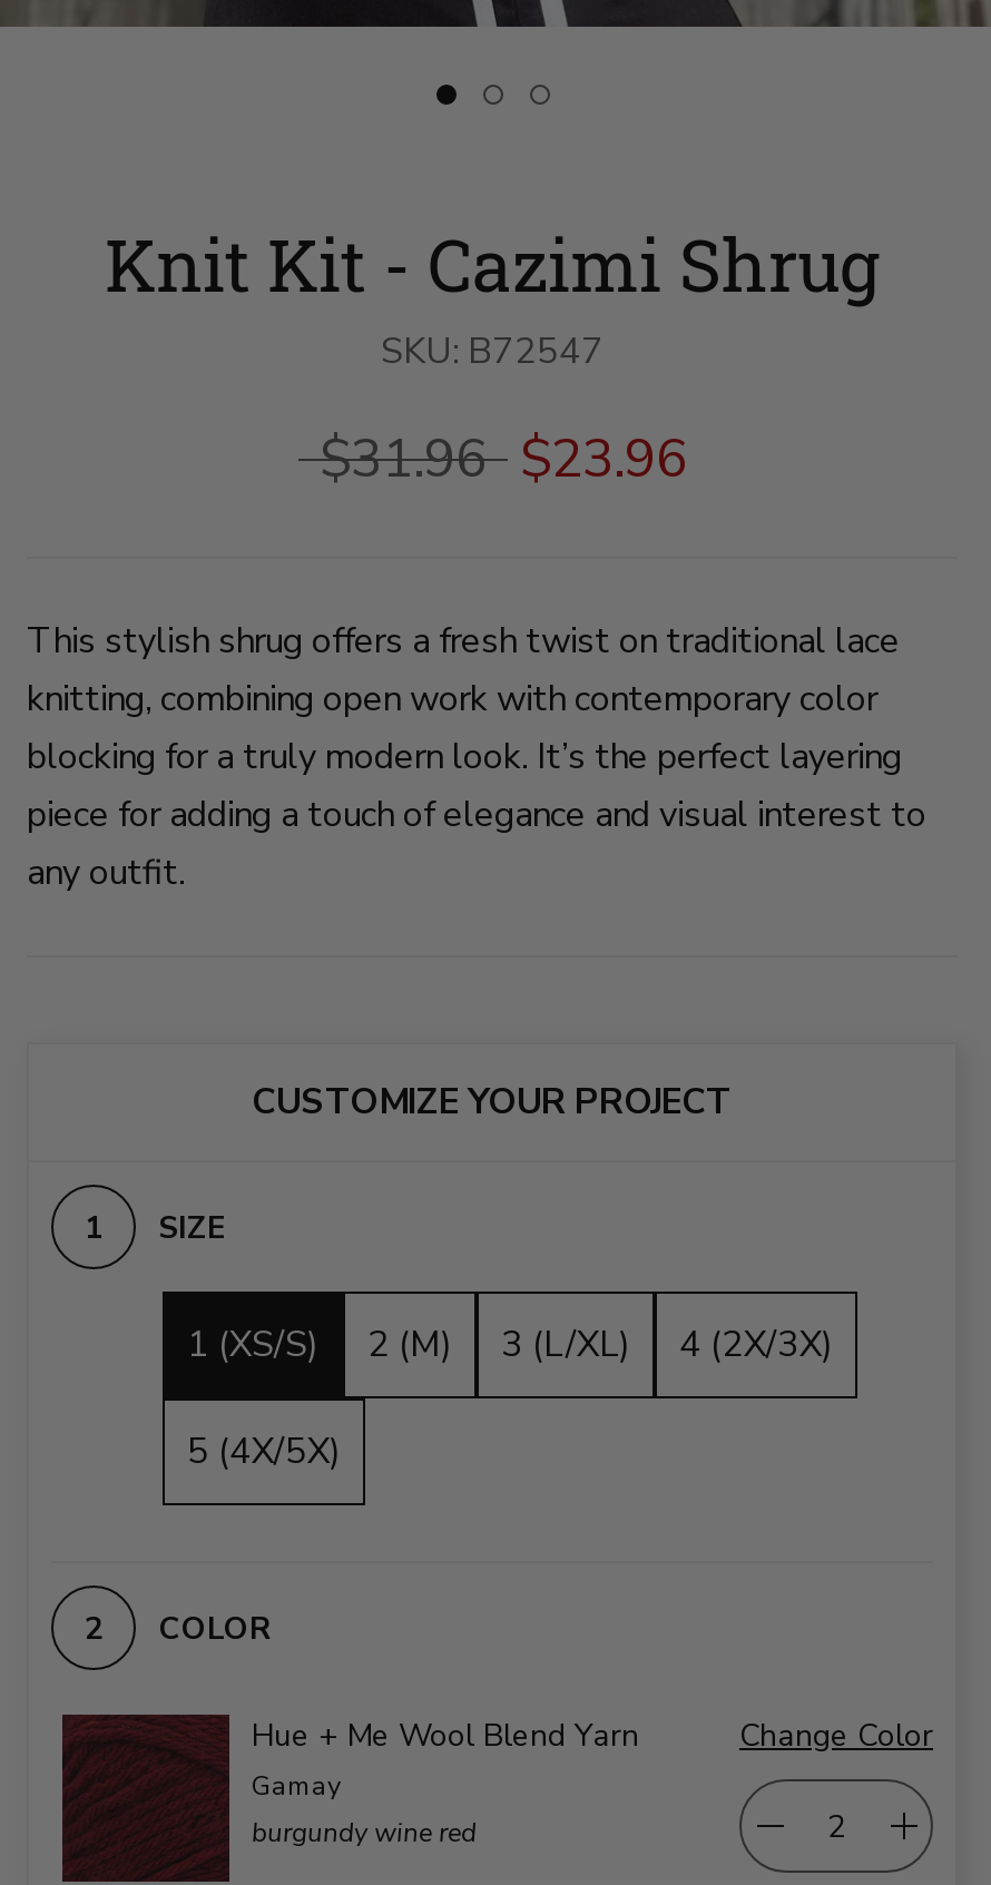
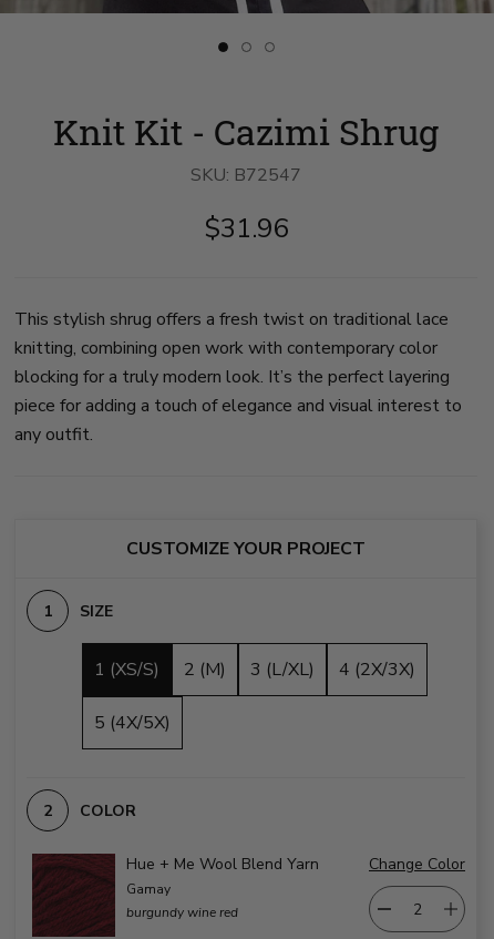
[320,424,687,495] $31.96 $23.96 -> [204,211,287,246] $31.96

